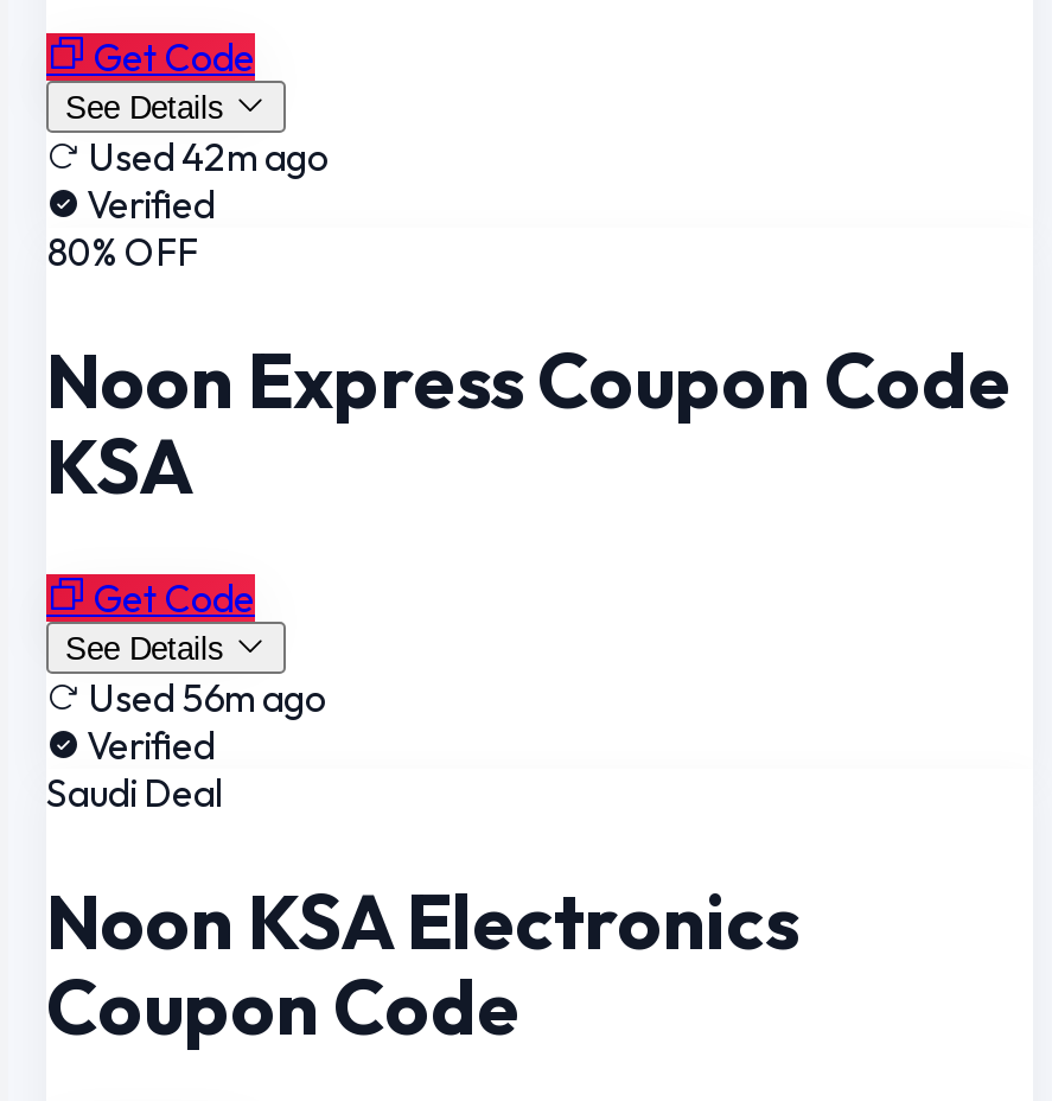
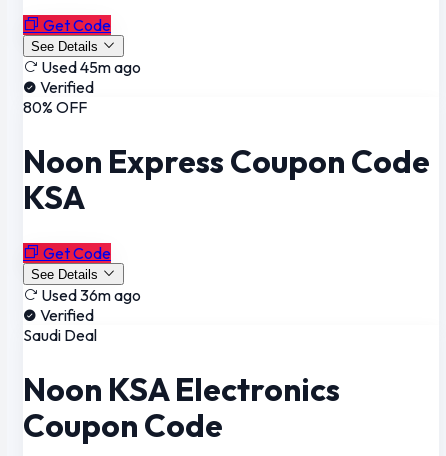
[89,132,329,179] Used 42m ago -> [41,57,141,77] Used 45m ago
[89,673,326,721] Used 56m ago -> [41,285,141,305] Used 36m ago

